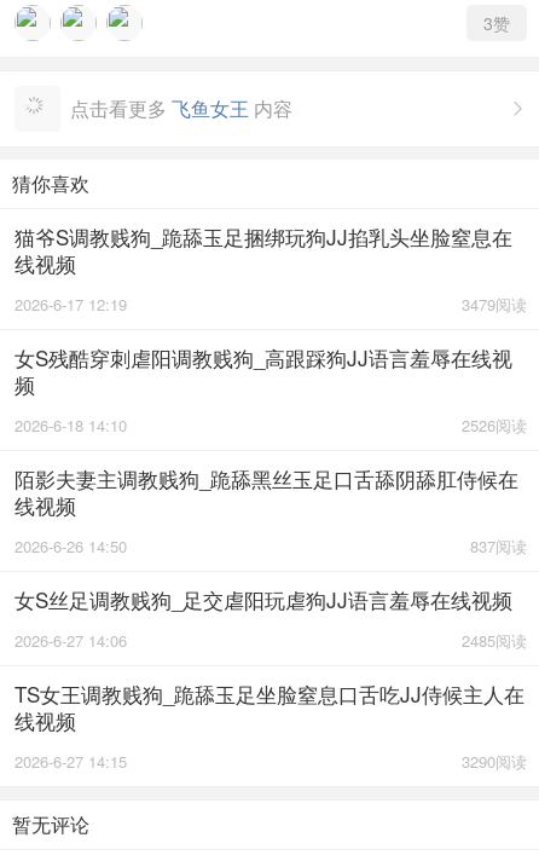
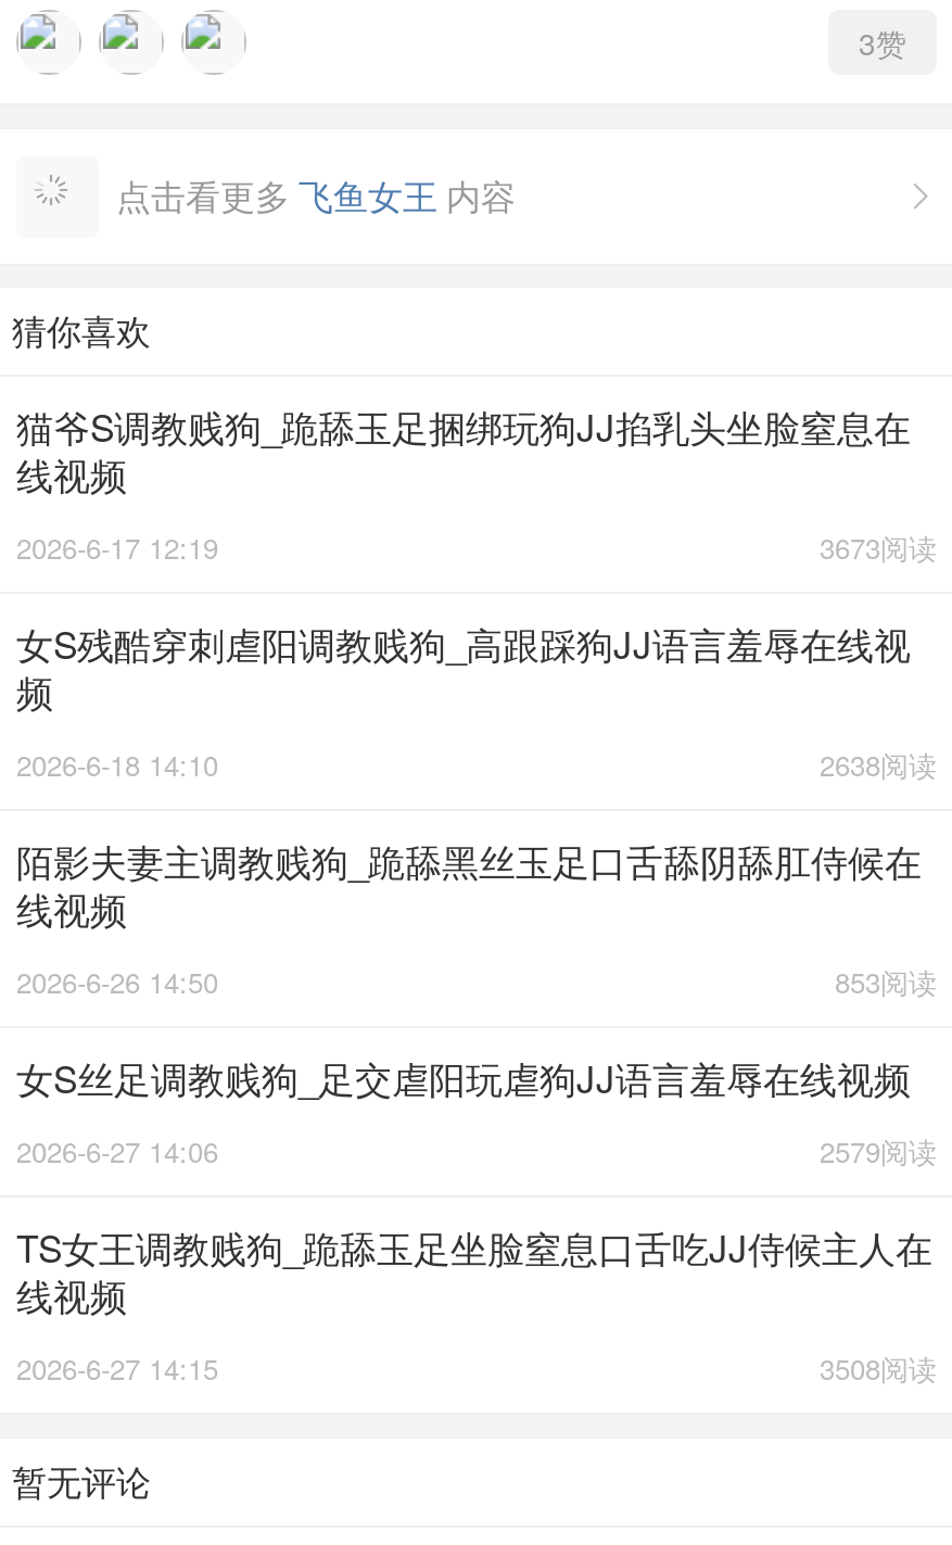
[462,293,527,316] 3479阅读 -> [820,527,937,569] 3673阅读
[462,414,527,437] 2526阅读 -> [820,745,937,786] 2638阅读
[470,535,527,558] 837阅读 -> [835,962,937,1003] 853阅读
[462,629,527,652] 2485阅读 -> [820,1131,937,1172] 2579阅读
[462,750,527,773] 3290阅读 -> [820,1348,937,1390] 3508阅读

